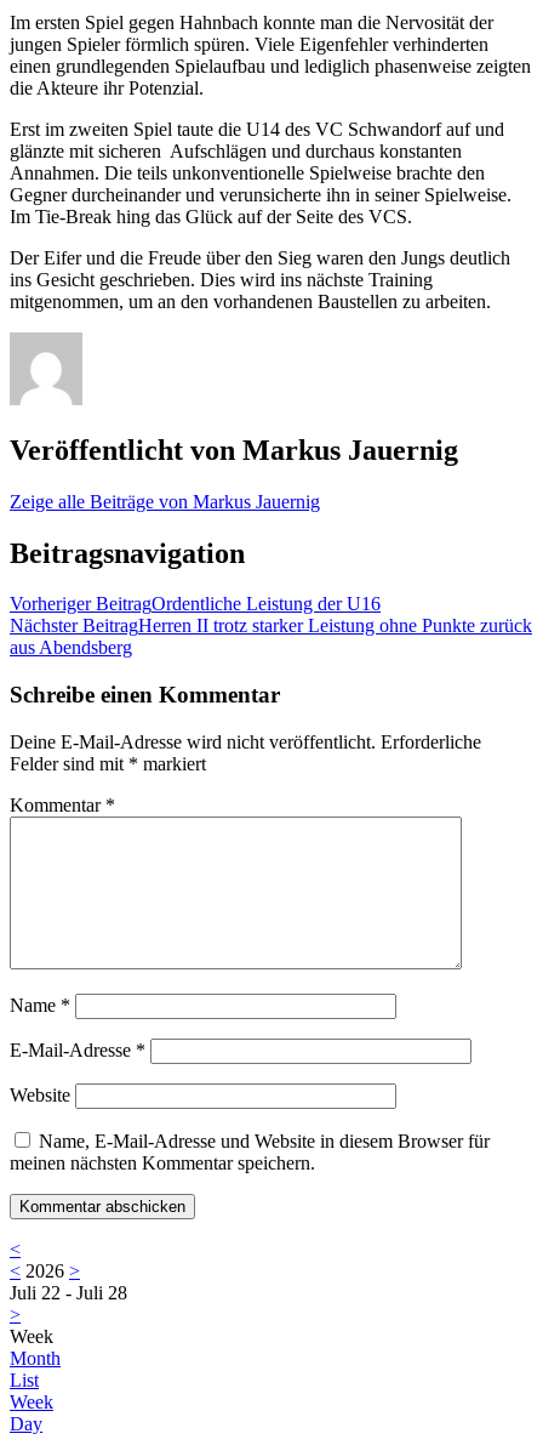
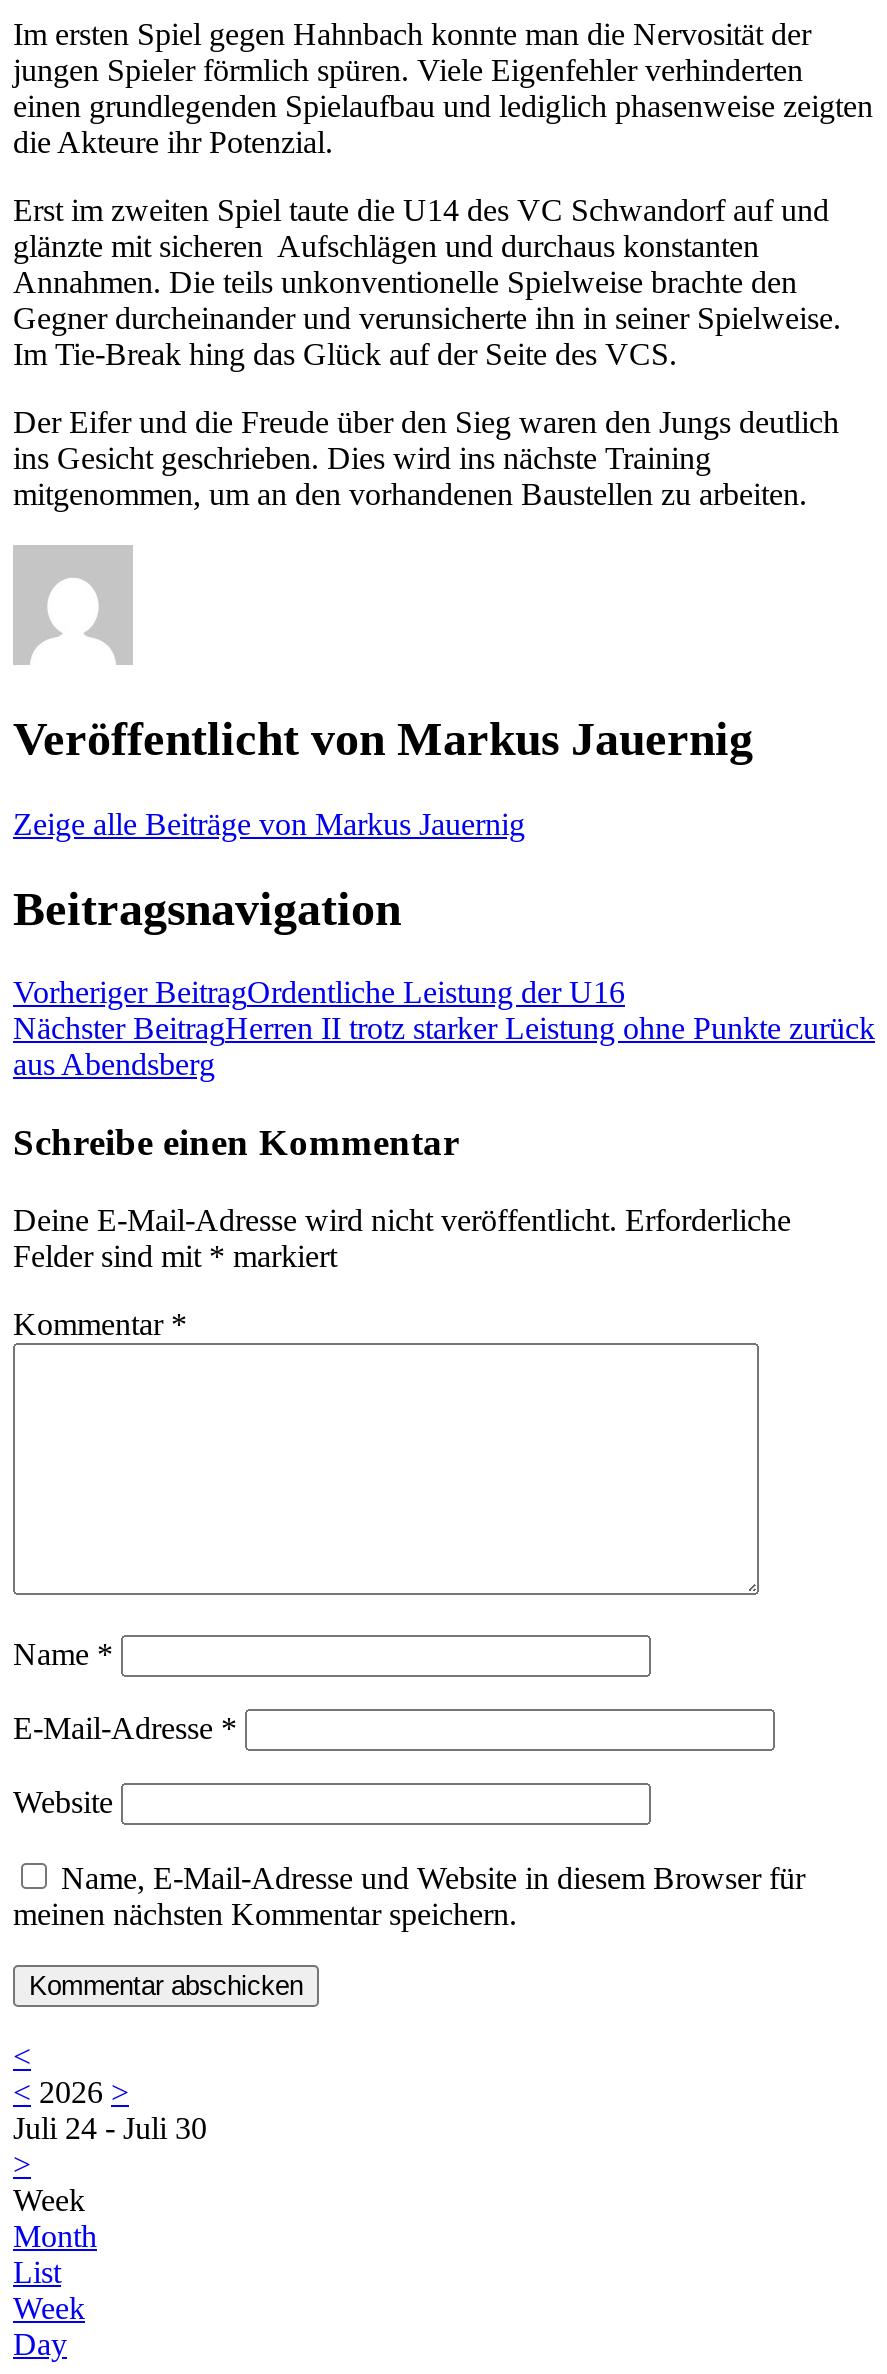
[10,1282,127,1303] Juli 22 - Juli 28 -> [13,2111,207,2145] Juli 24 - Juli 30

